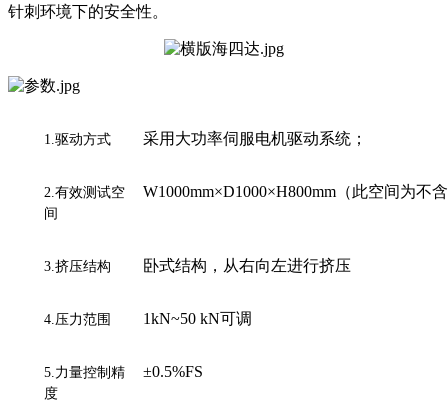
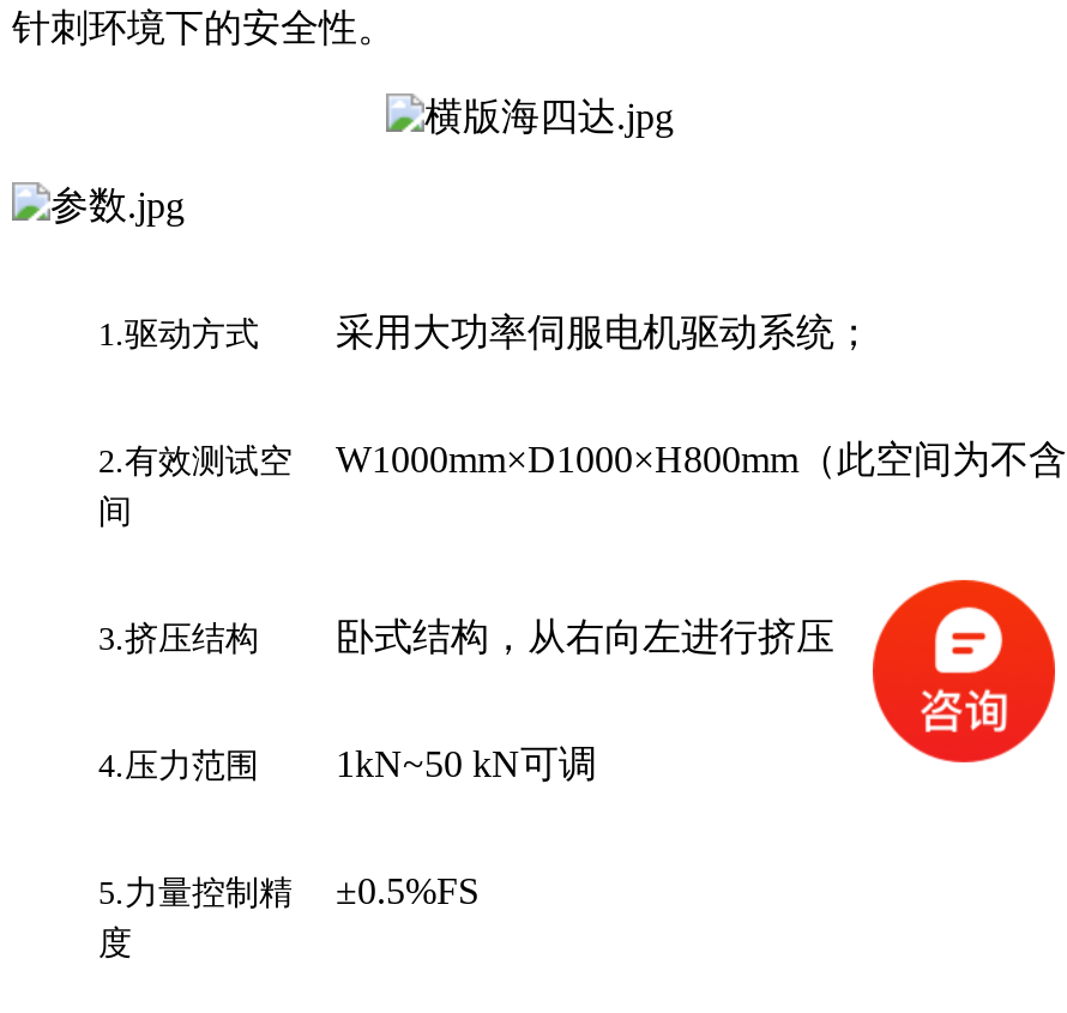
none -> [870,578,1057,765] [image]

